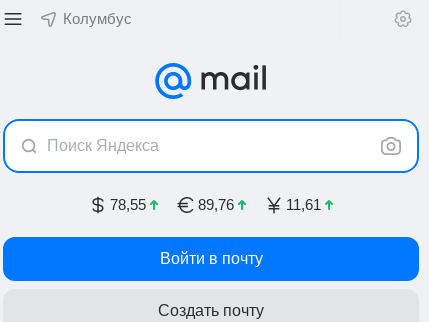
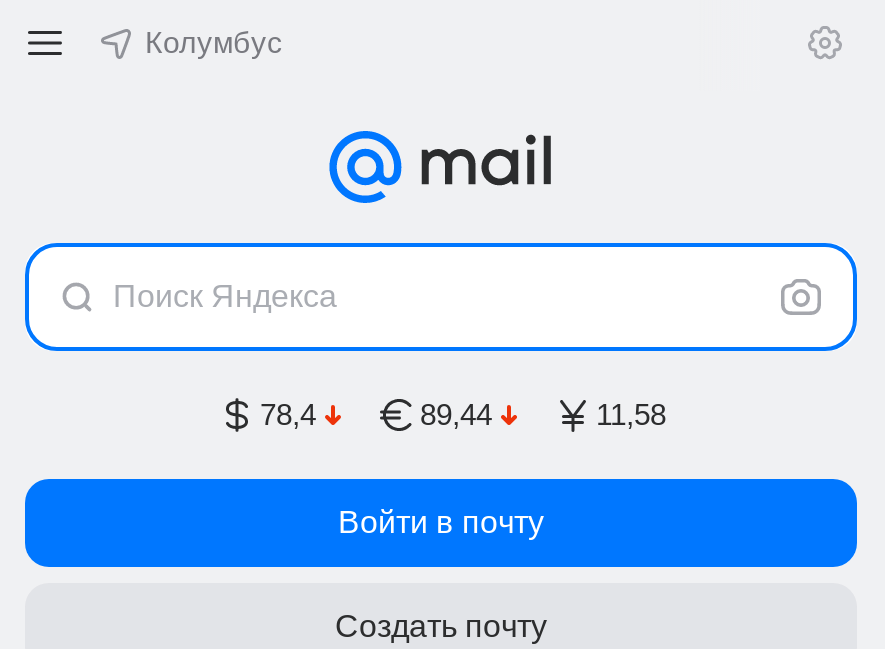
[109,196,145,213] 78,55 -> [260,397,316,431] 78,4
[197,196,233,213] 89,76 -> [420,397,492,431] 89,44
[285,196,320,213] 11,61 -> [596,397,666,431] 11,58

